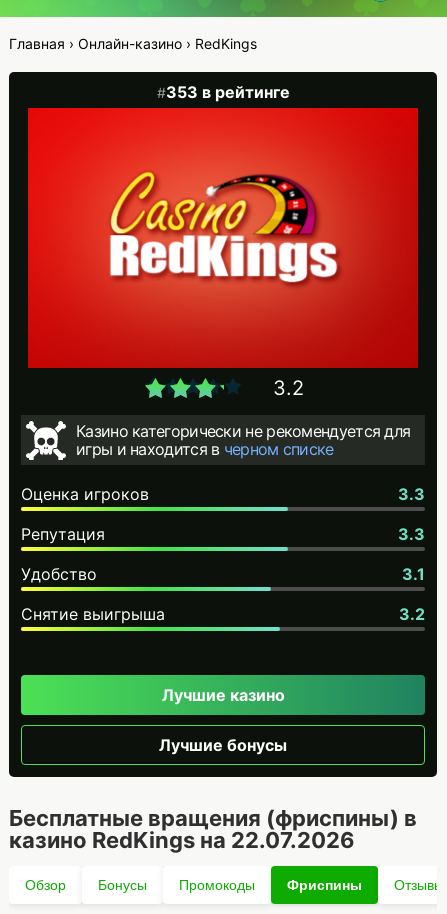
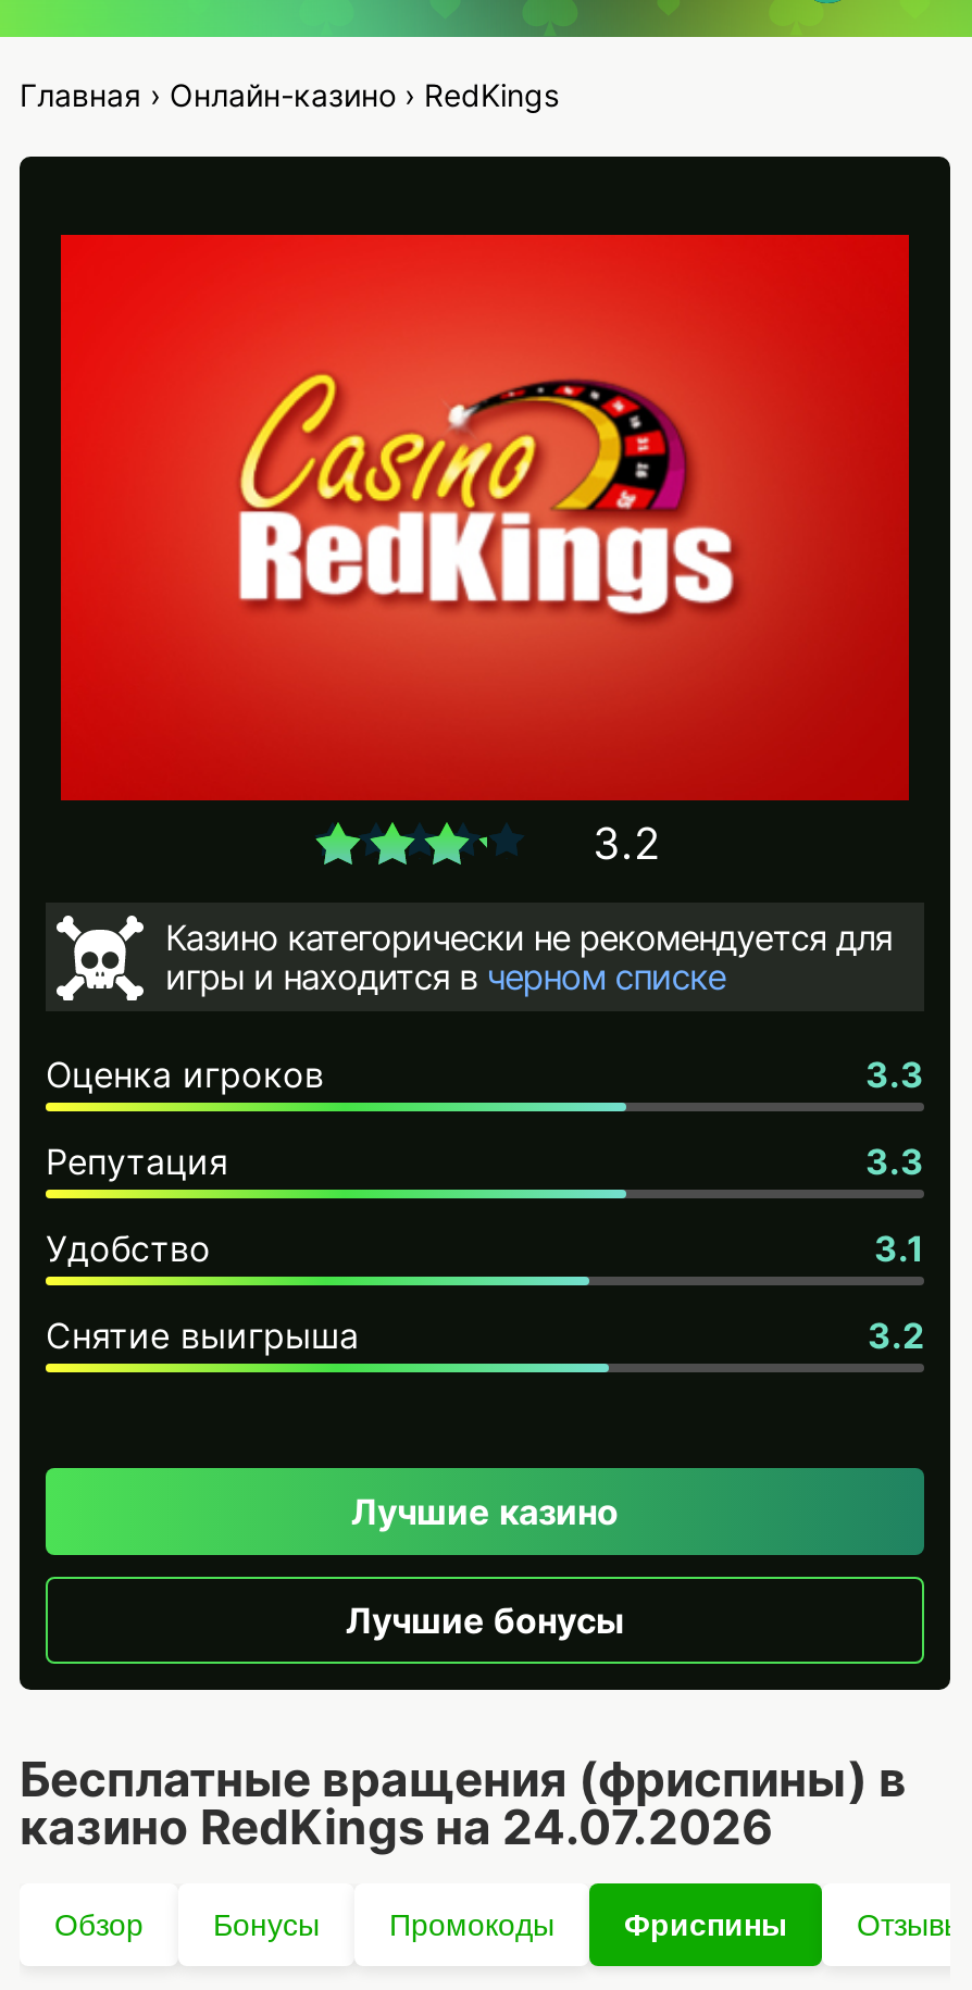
[165,82,289,102] 353 в рейтинге -> none
[9,827,355,853] казино RedKings на 22.07.2026 -> [20,1799,774,1856] казино RedKings на 24.07.2026

